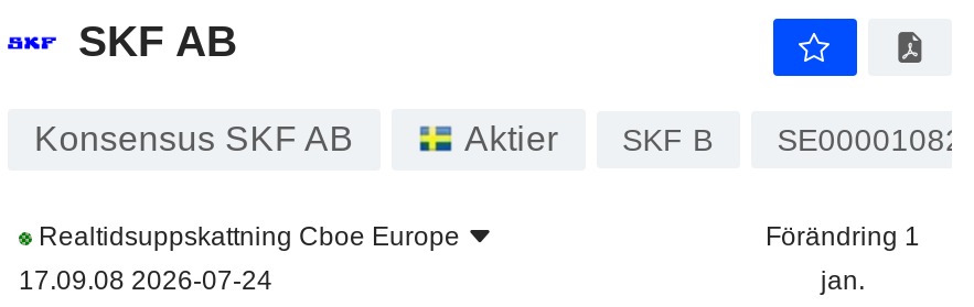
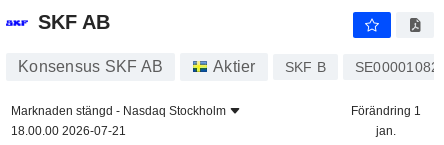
[19,221,460,296] Realtidsuppskattning Cboe Europe | 17.09.08 2026-07-24 -> [11,104,226,138] Marknaden stängd - Nasdaq Stockholm | 18.00.00 2026-07-21

